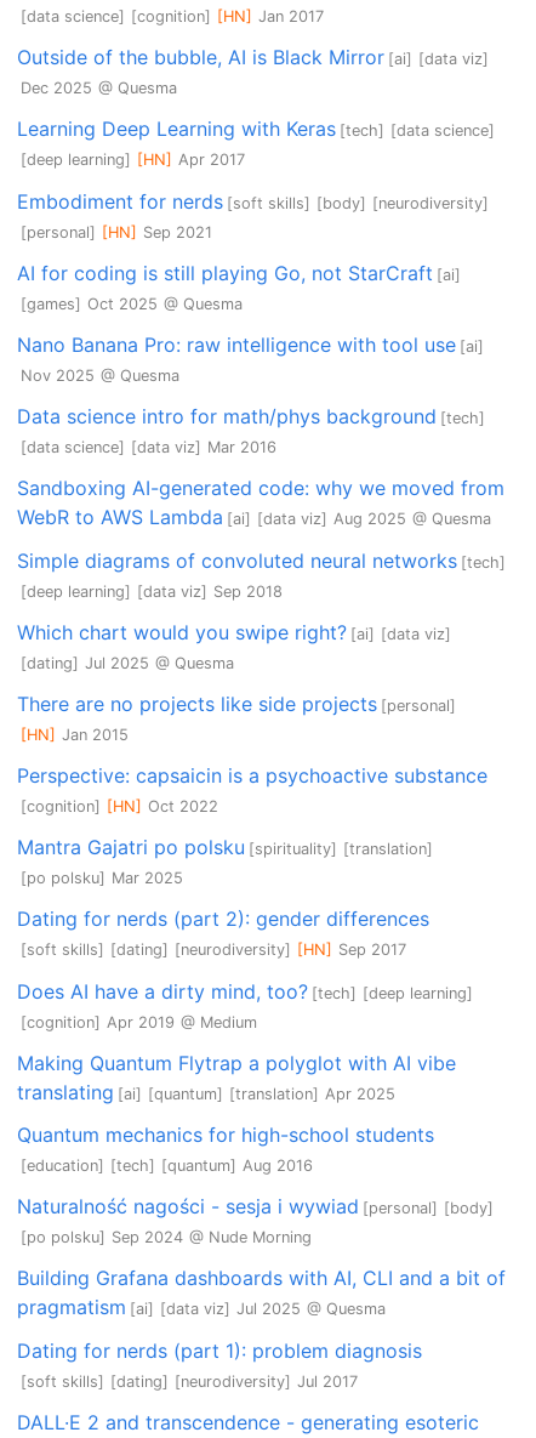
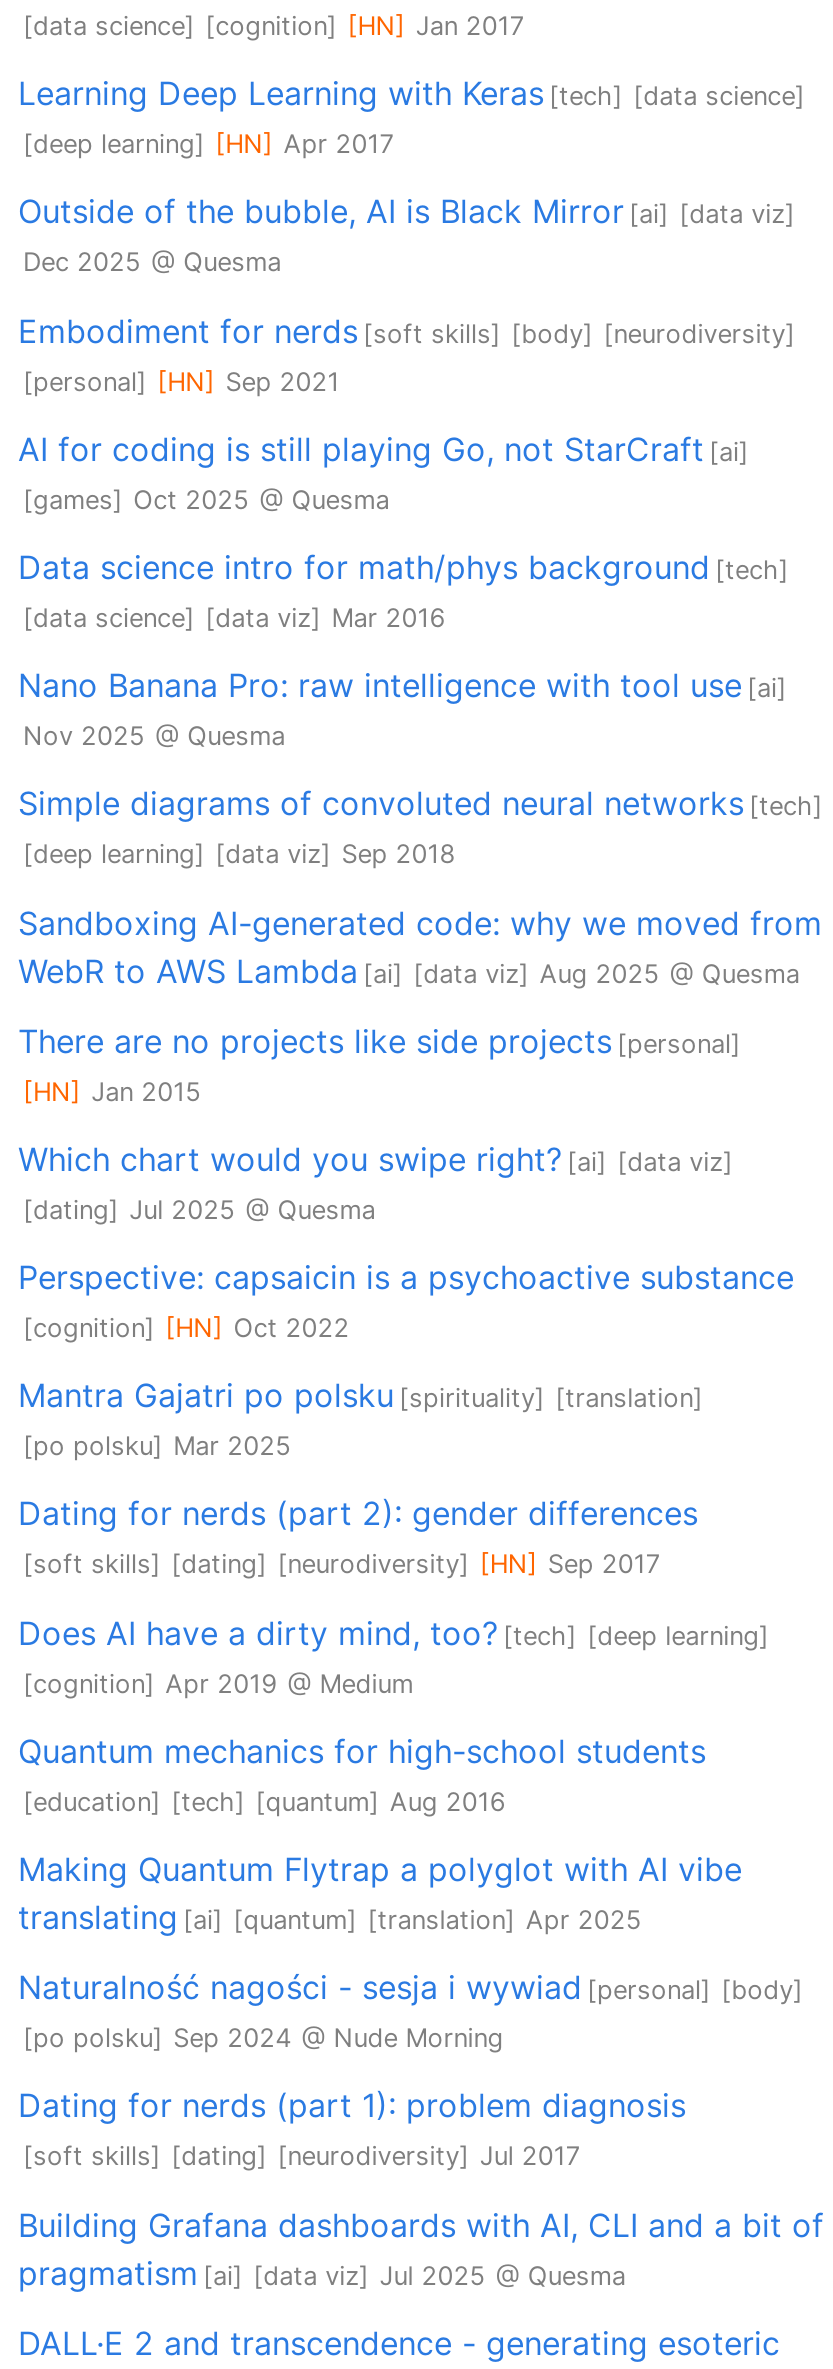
moved [17,45,488,97] -> [18,192,795,278]: Outside of the bubble, AI is Black Mirror [ai] [data viz] | Dec 2025 @ Quesma
moved [17,117,494,169] -> [18,73,805,159]: Learning Deep Learning with Keras [tech] [data science] | [deep learning] [HN] Apr 2017
moved [17,332,483,385] -> [18,665,787,751]: Nano Banana Pro: raw intelligence with tool use [ai] | Nov 2025 @ Quesma
moved [17,404,484,428] -> [18,547,789,587]: Data science intro for math/phys background [tech]
moved [20,438,276,456] -> [23,603,445,633]: [data science] [data viz] Mar 2016
moved [17,476,504,529] -> [18,902,822,990]: Sandboxing AI-generated code: why we moved from | WebR to AWS Lambda [ai] [data viz] Aug 2025 @ Quesma
moved [17,548,505,572] -> [18,784,823,824]: Simple diagrams of convoluted neural networks [tech]
moved [20,582,282,600] -> [23,840,455,870]: [deep learning] [data viz] Sep 2018
moved [17,620,451,672] -> [18,1139,733,1225]: Which chart would you swipe right? [ai] [data viz] | [dating] Jul 2025 @ Quesma
moved [17,692,455,744] -> [18,1020,741,1106]: There are no projects like side projects [personal] | [HN] Jan 2015
moved [17,1051,456,1104] -> [18,1849,742,1937]: Making Quantum Flytrap a polyglot with AI vibe | translating [ai] [quantum] [translation] Apr 2025
moved [17,1122,434,1175] -> [18,1731,706,1817]: Quantum mechanics for high-school students | [education] [tech] [quantum] Aug 2016
moved [17,1266,506,1320] -> [18,2204,824,2292]: Building Grafana dashboards with AI, CLI and a bit of | pragmatism [ai] [data viz] Jul 2025 @ Quesma
moved [17,1338,422,1390] -> [18,2086,686,2172]: Dating for nerds (part 1): problem diagnosis | [soft skills] [dating] [neurodiversity] Jul 2017

